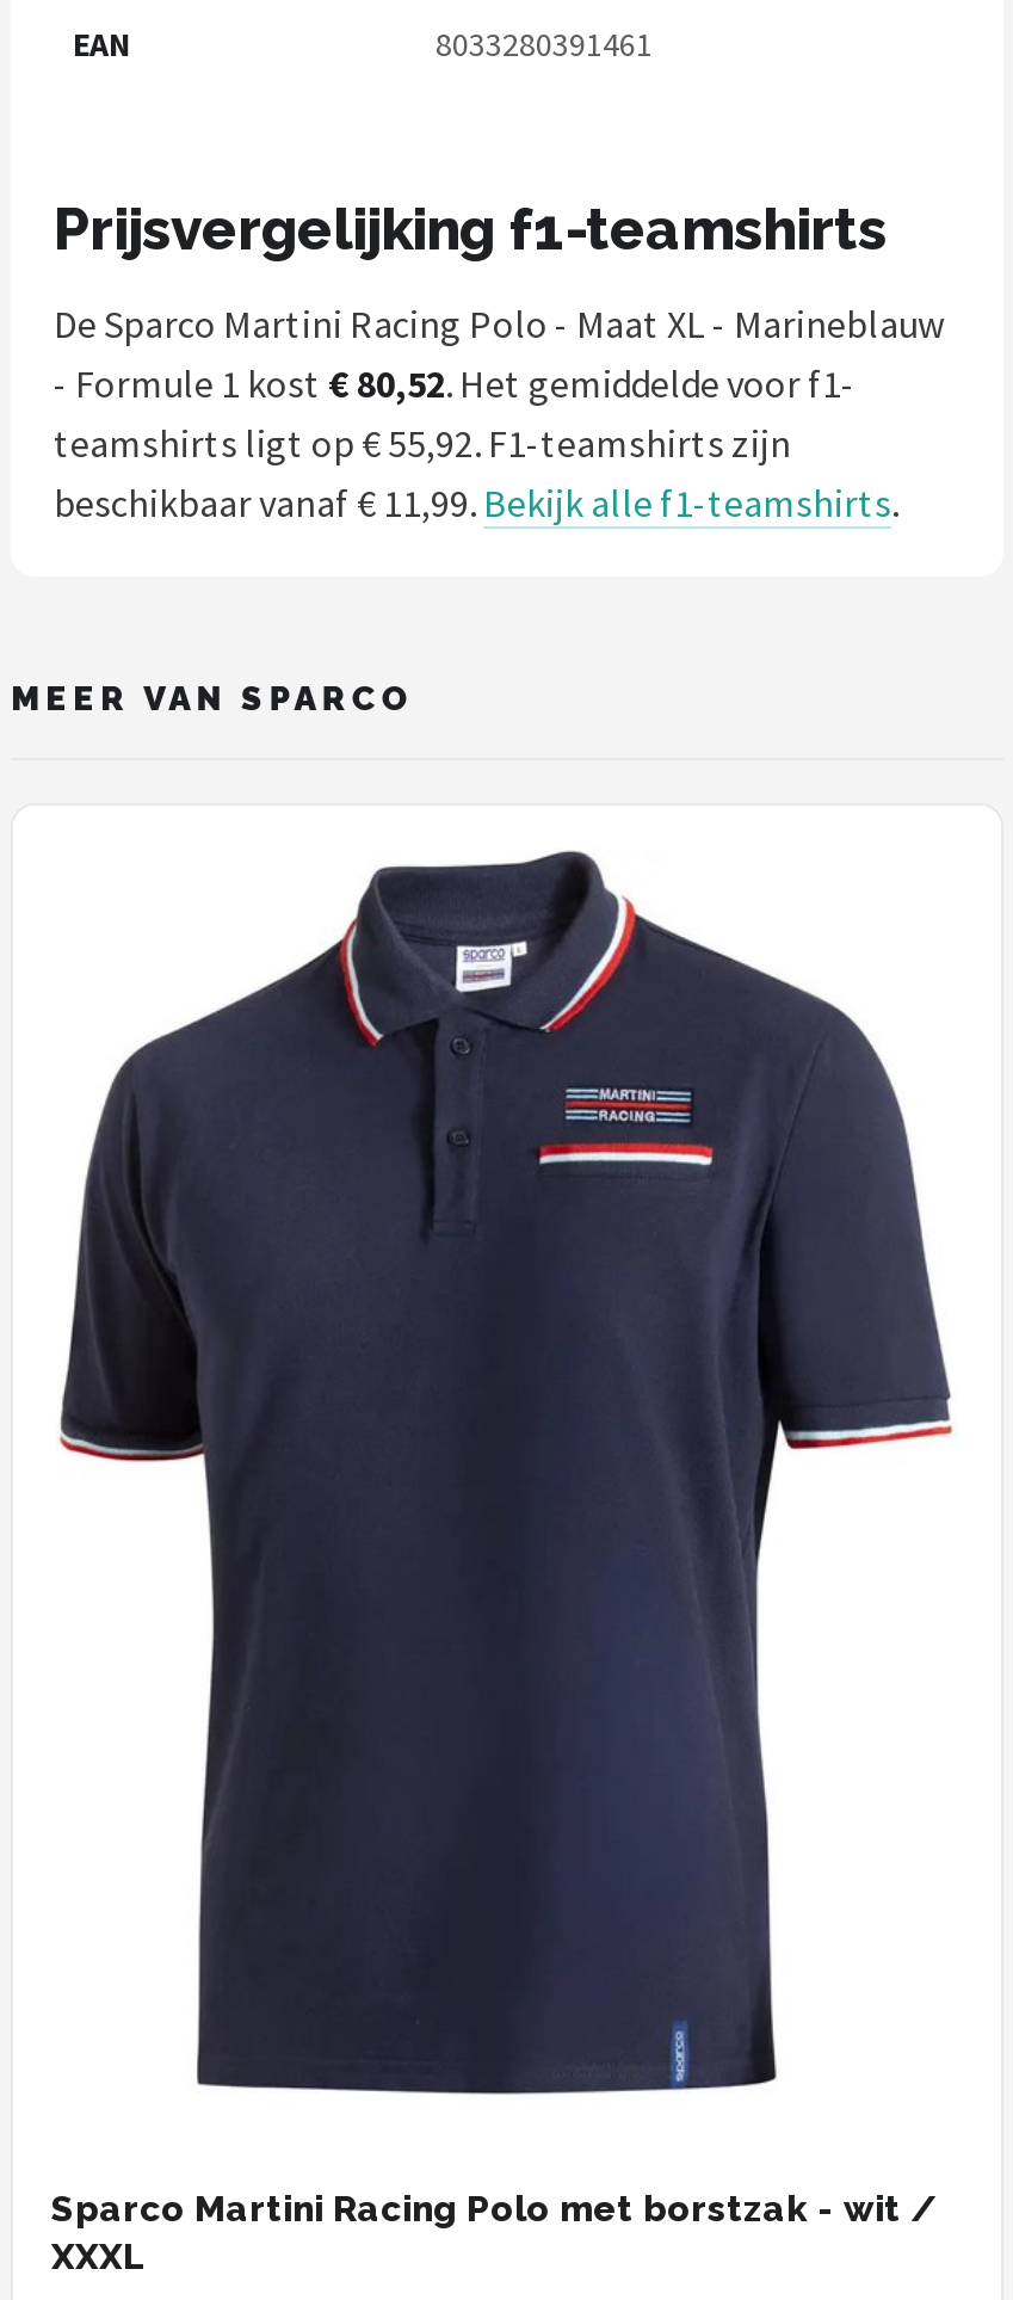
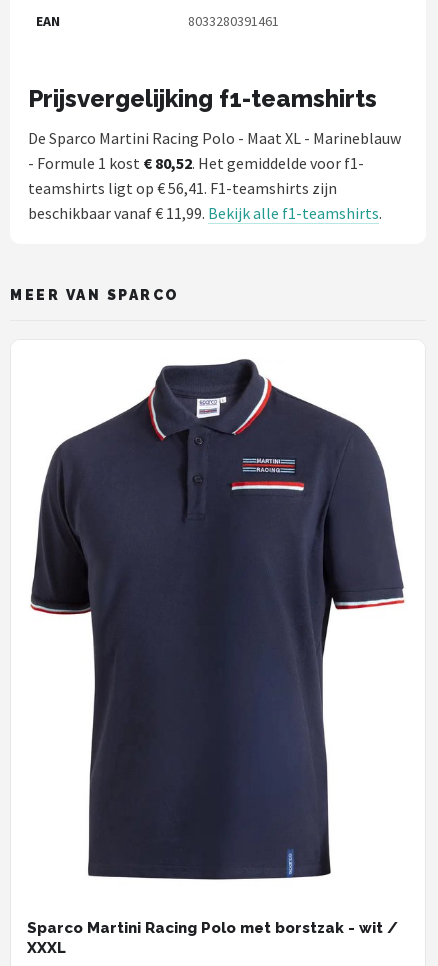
[54,418,791,466] teamshirts ligt op € 55,92. F1-teamshirts zijn -> [28,178,337,198] teamshirts ligt op € 56,41. F1-teamshirts zijn

